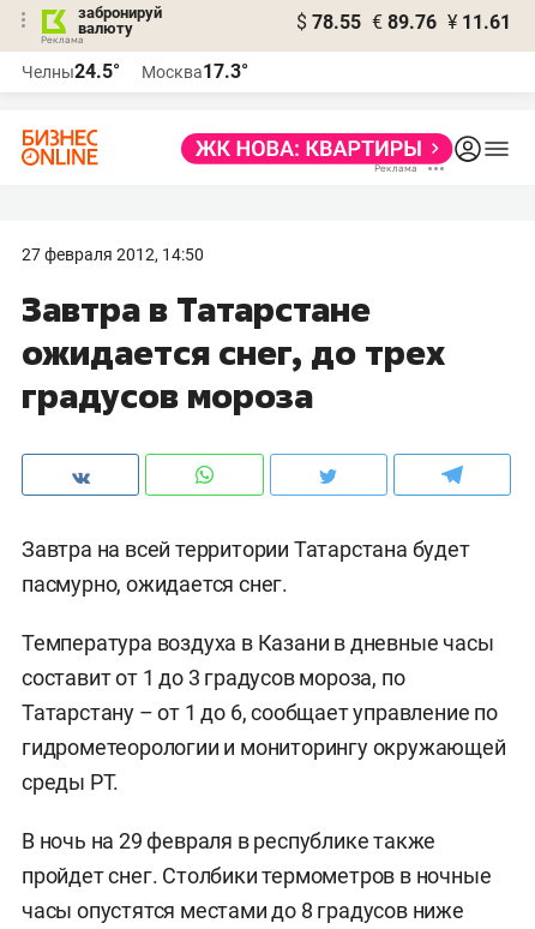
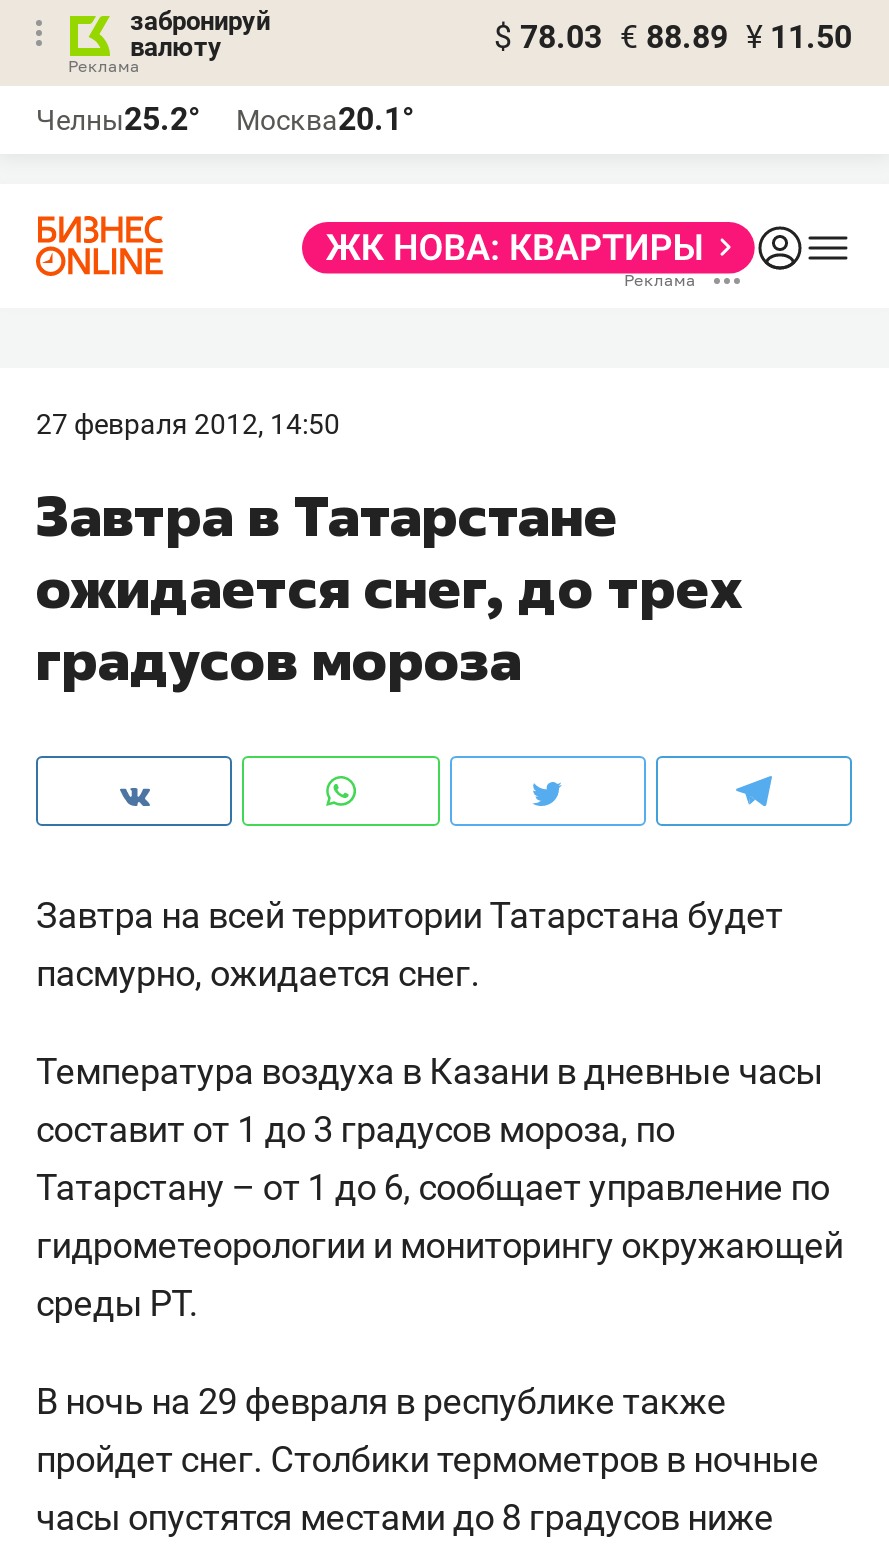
[296,11,511,34] $ 78.55 € 89.76 ¥ 11.61 -> [494,18,852,56] $ 78.03 € 88.89 ¥ 11.50
[22,60,120,83] Челны24.5° -> [36,100,200,138] Челны25.2°
[142,60,248,83] Москва17.3° -> [236,100,414,138] Москва20.1°

